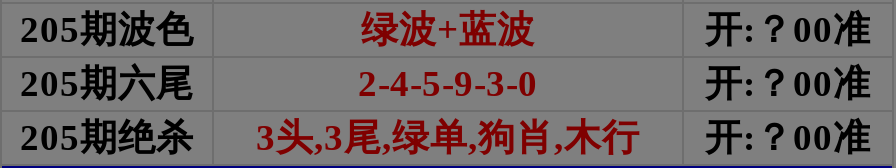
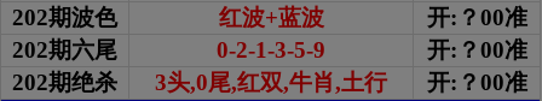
[20,9,194,51] 205期波色 -> [12,5,117,30] 202期波色
[361,9,535,51] 绿波+蓝波 -> [218,5,324,30] 红波+蓝波
[20,63,194,105] 205期六尾 -> [12,38,117,63] 202期六尾
[358,63,538,105] 2-4-5-9-3-0 -> [217,38,325,63] 0-2-1-3-5-9
[20,117,194,159] 205期绝杀 -> [12,70,117,95] 202期绝杀
[256,117,640,159] 3头,3尾,绿单,狗肖,木行 -> [155,70,387,95] 3头,0尾,红双,牛肖,土行

